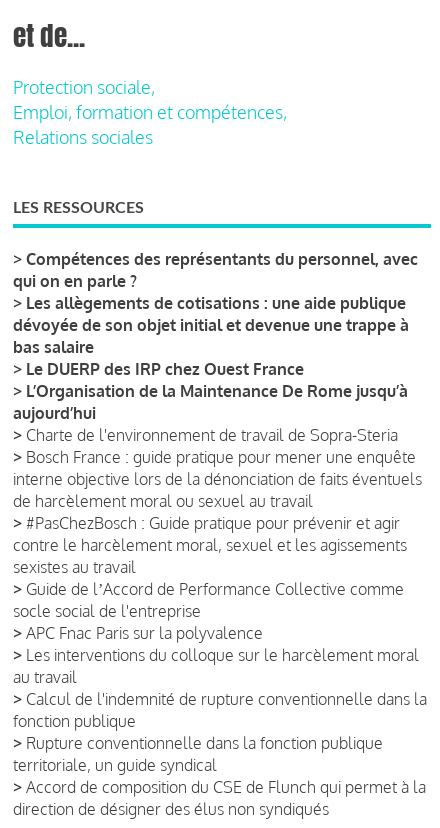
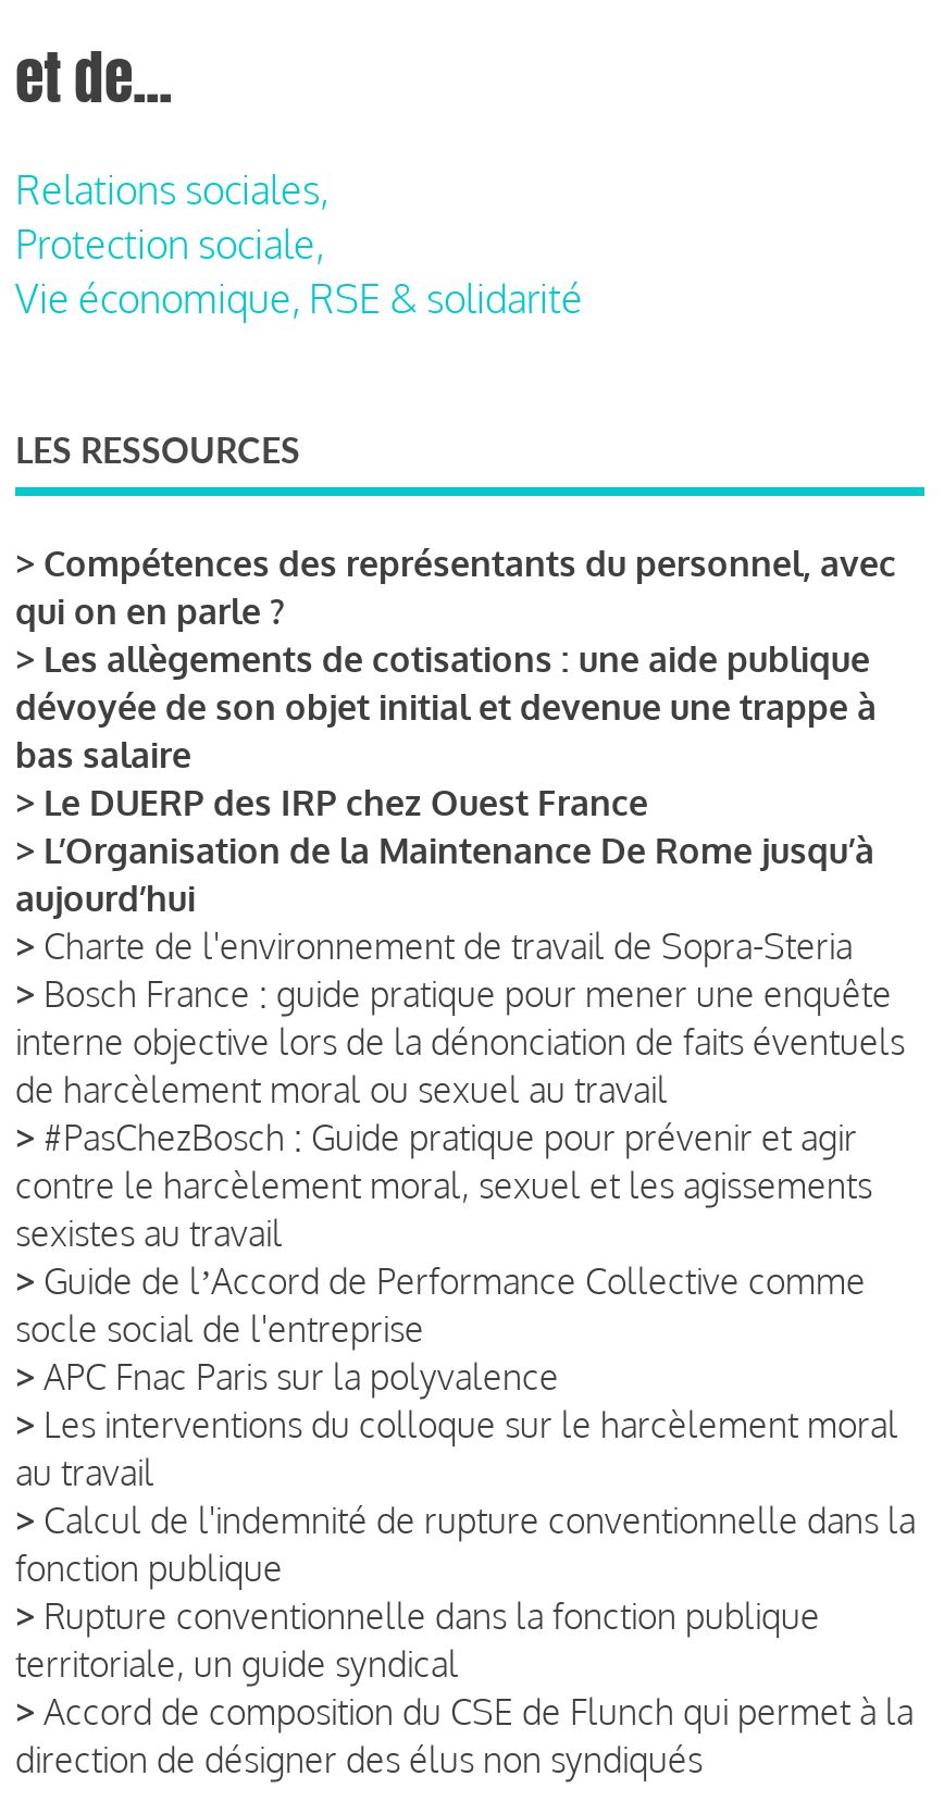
none -> [15,165,328,213] Relations sociales,
moved [13,76,155,98] -> [15,219,324,267]: Protection sociale,
[13,101,287,148] Emploi, formation et compétences, | Relations sociales -> [15,274,583,321] Vie économique, RSE & solidarité

